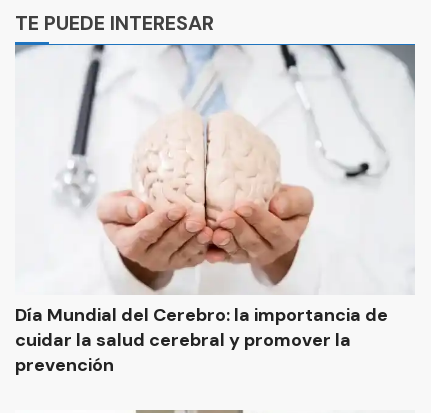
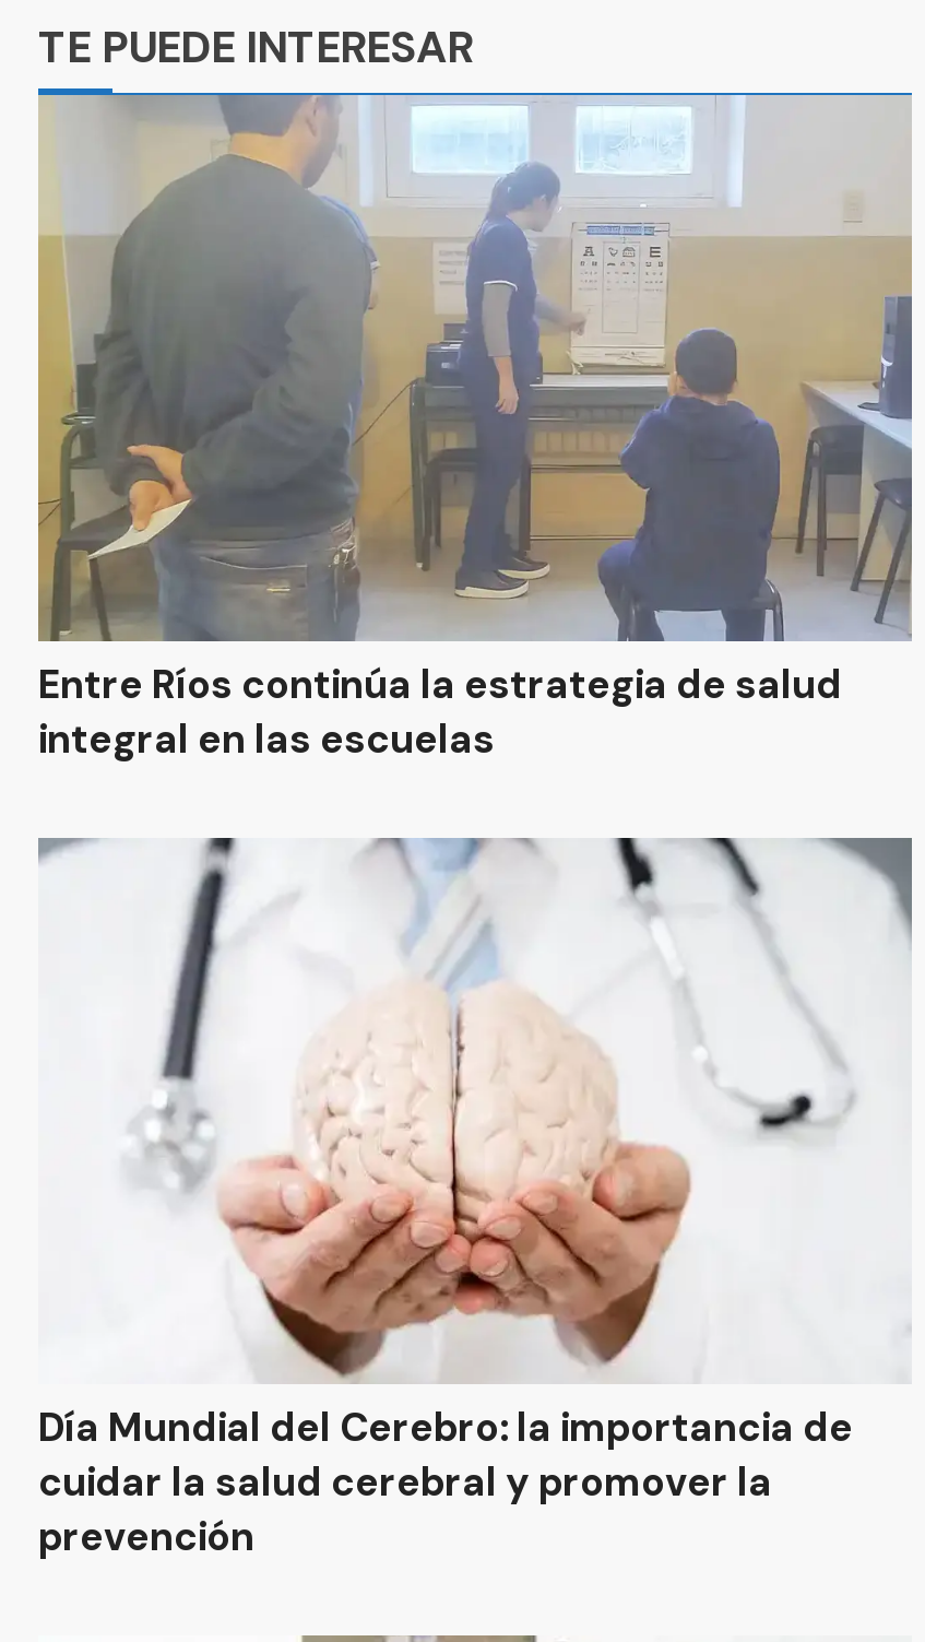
none -> [36,93,914,766] [image] | Entre Ríos continúa la estrategia de salud | integral en las escuelas

